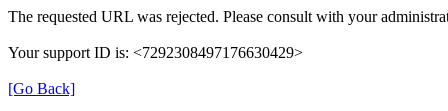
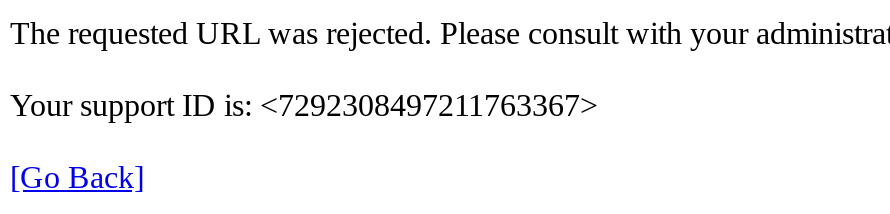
[8,44,303,61] Your support ID is: <7292308497176630429> -> [10,88,598,122] Your support ID is: <7292308497211763367>

